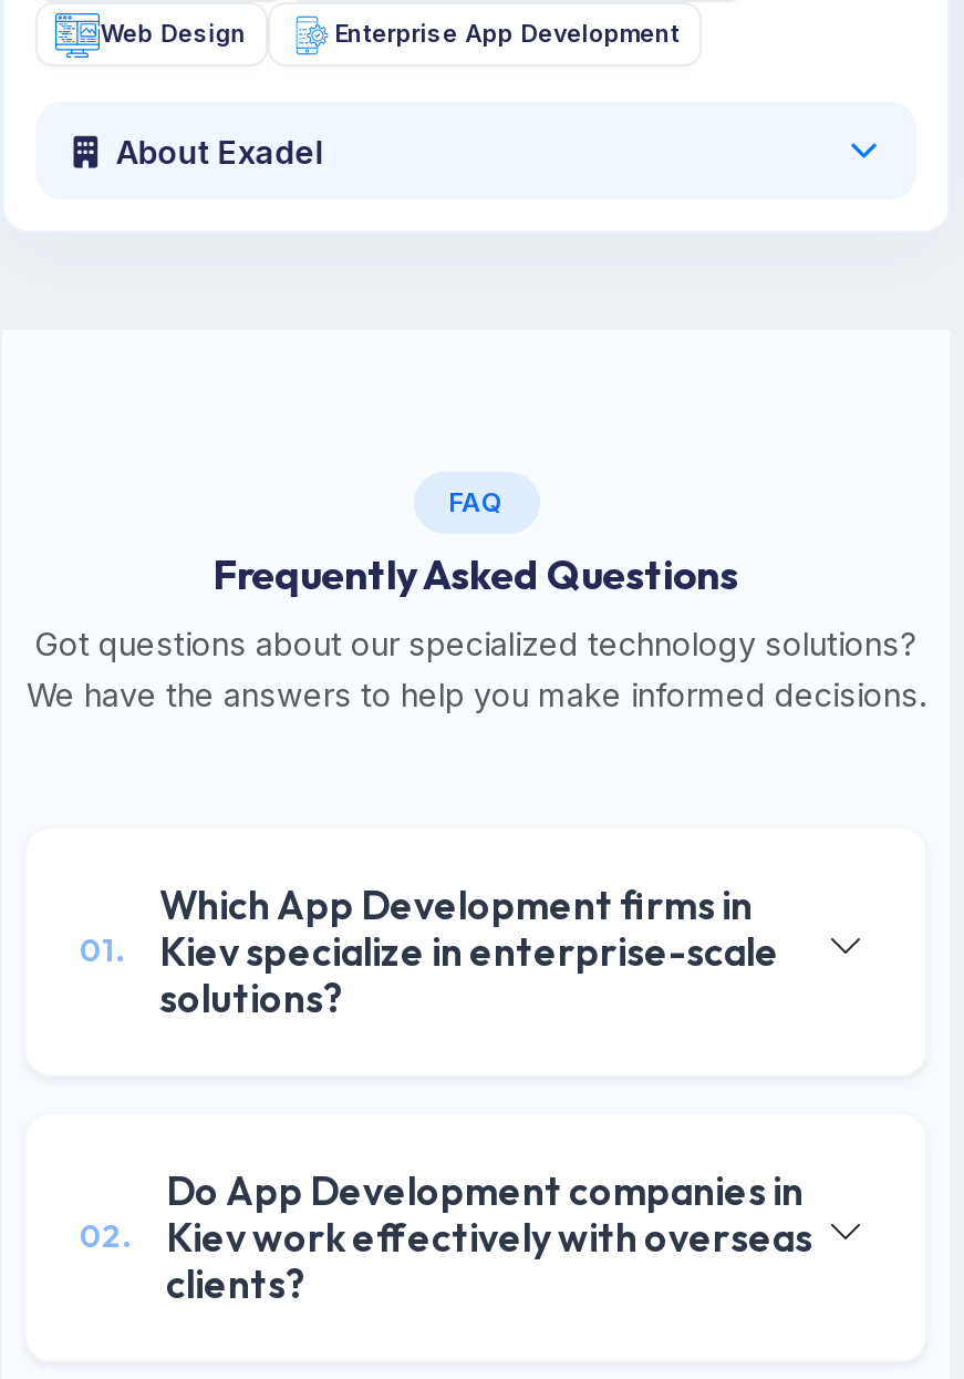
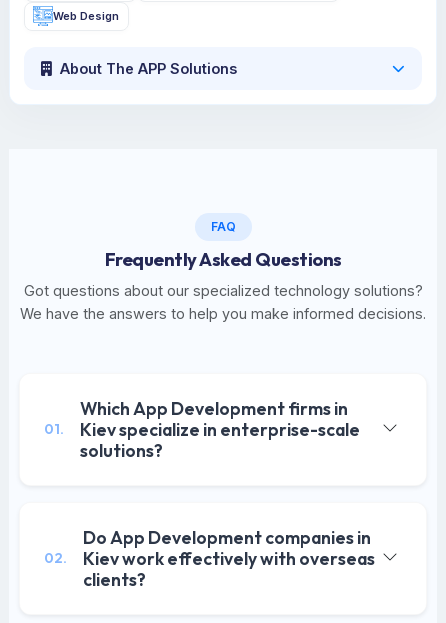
[116,19,680,171] Enterprise App Development | About Exadel -> [60,60,237,77] About The APP Solutions

